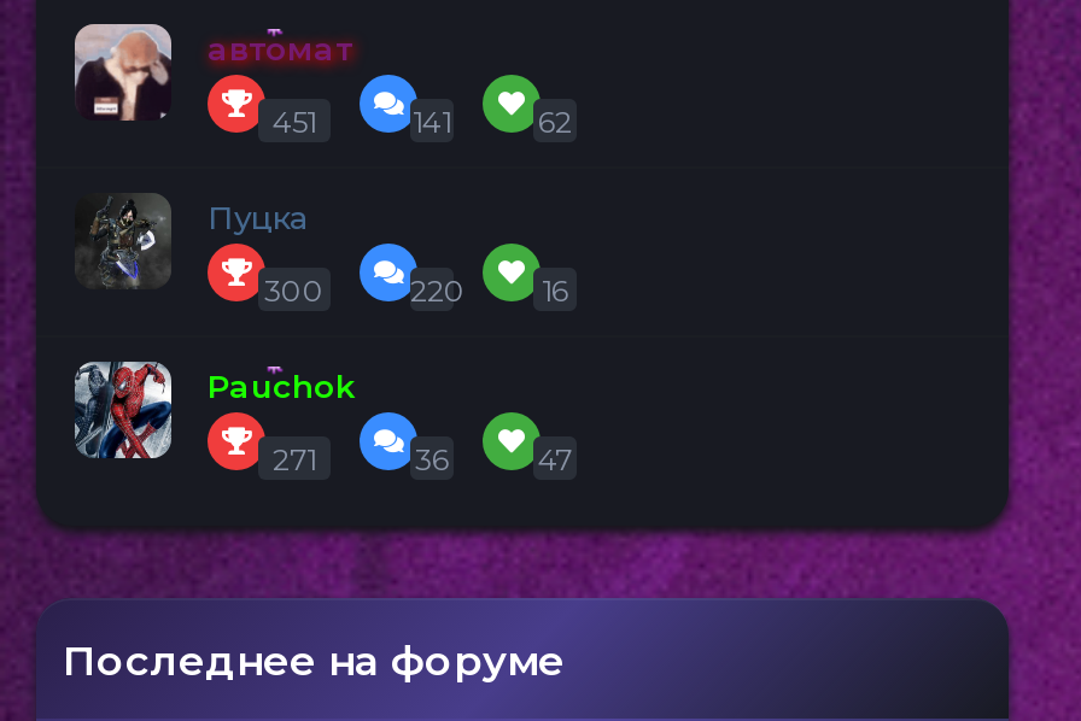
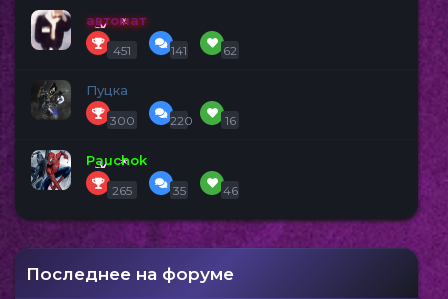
[75,24,174,121] [image] -> [30,10,72,51] [image]
[273,441,316,477] 271 -> [112,183,132,198] 265
[415,441,449,477] 36 -> [172,183,185,198] 35
[538,441,572,477] 47 -> [222,183,237,198] 46

